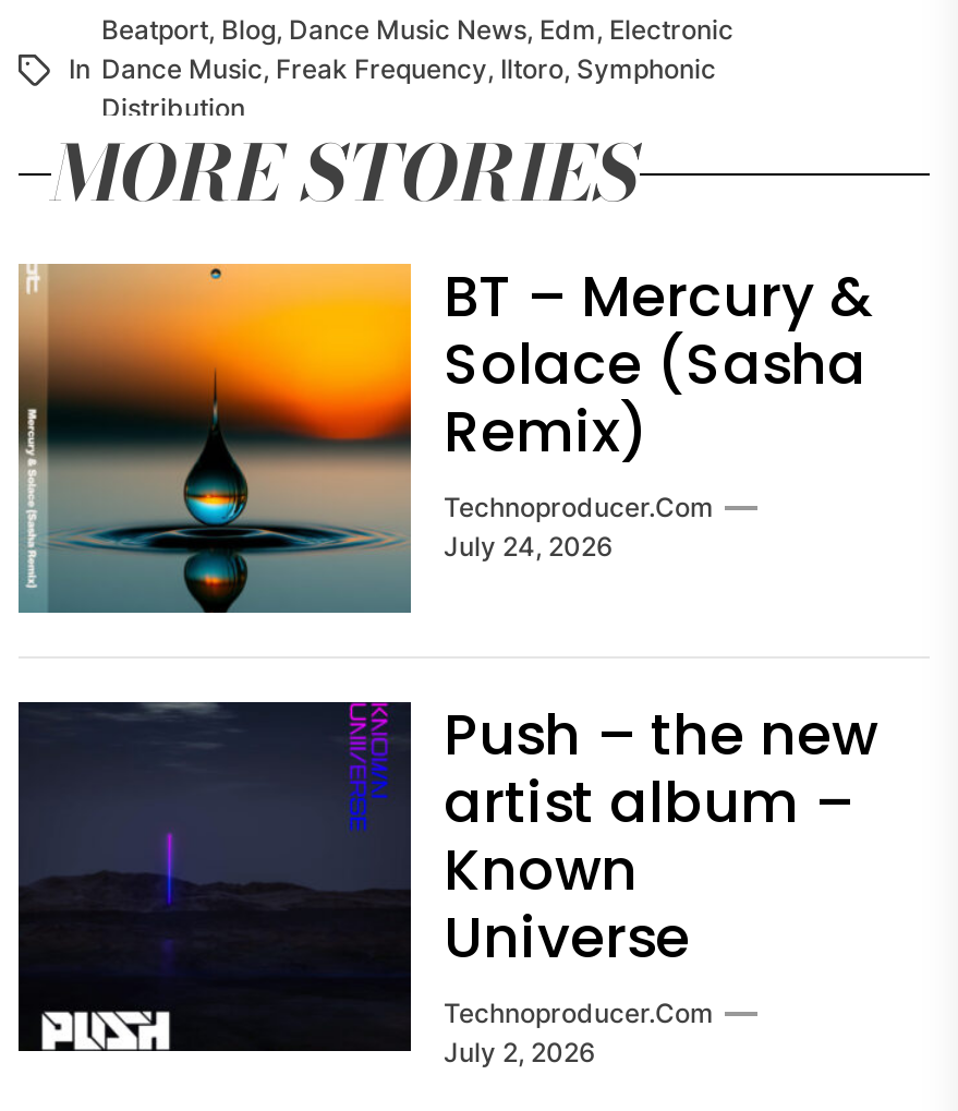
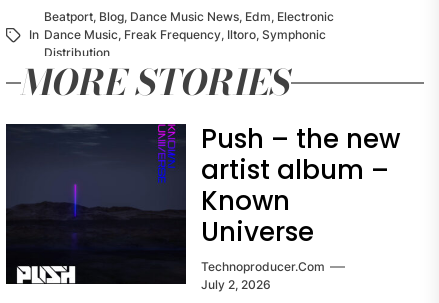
[16,257,873,615] [image] | BT – Mercury & | Solace (Sasha | Remix) | Technoproducer.com | July 24, 2026 -> none

